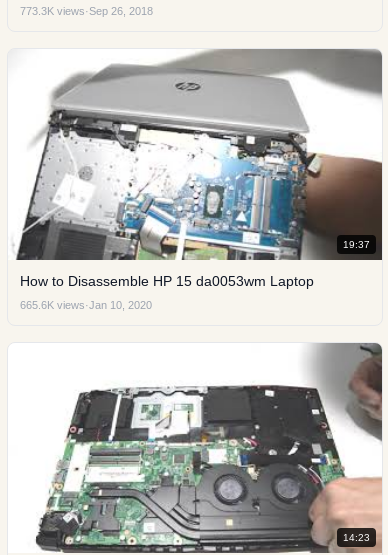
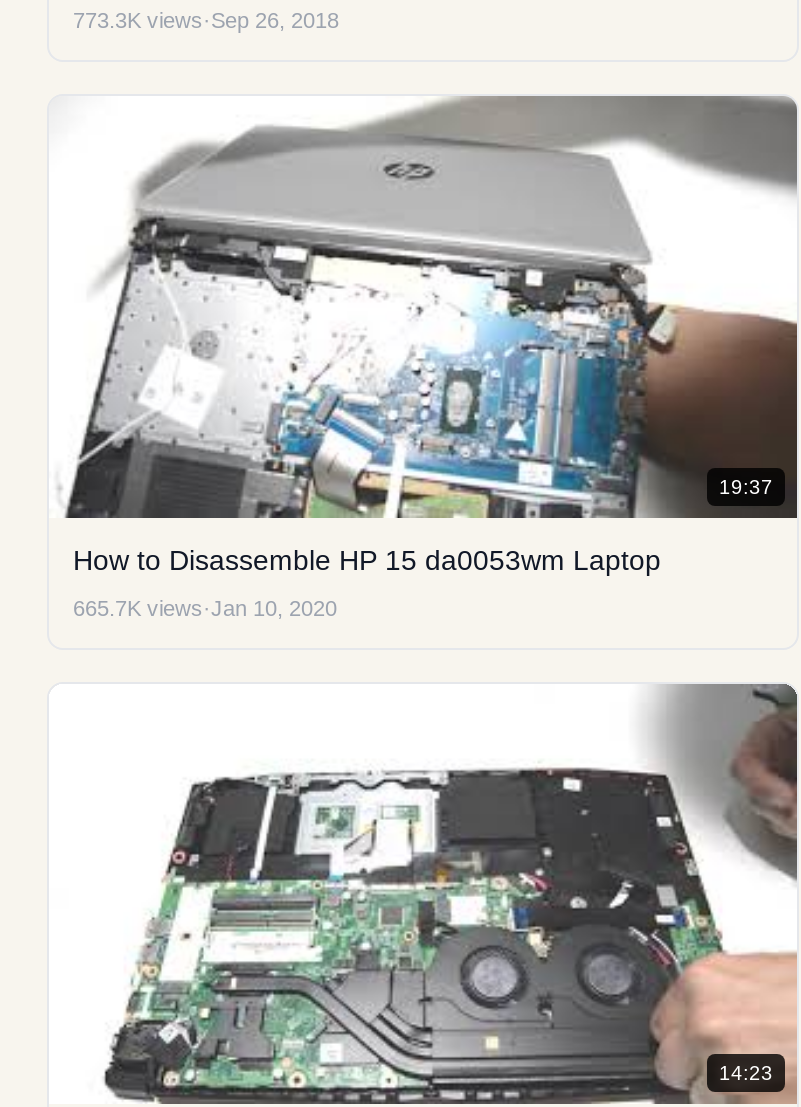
[20,299,152,311] 665.6K views·Jan 10, 2020 -> [73,596,337,620] 665.7K views·Jan 10, 2020

